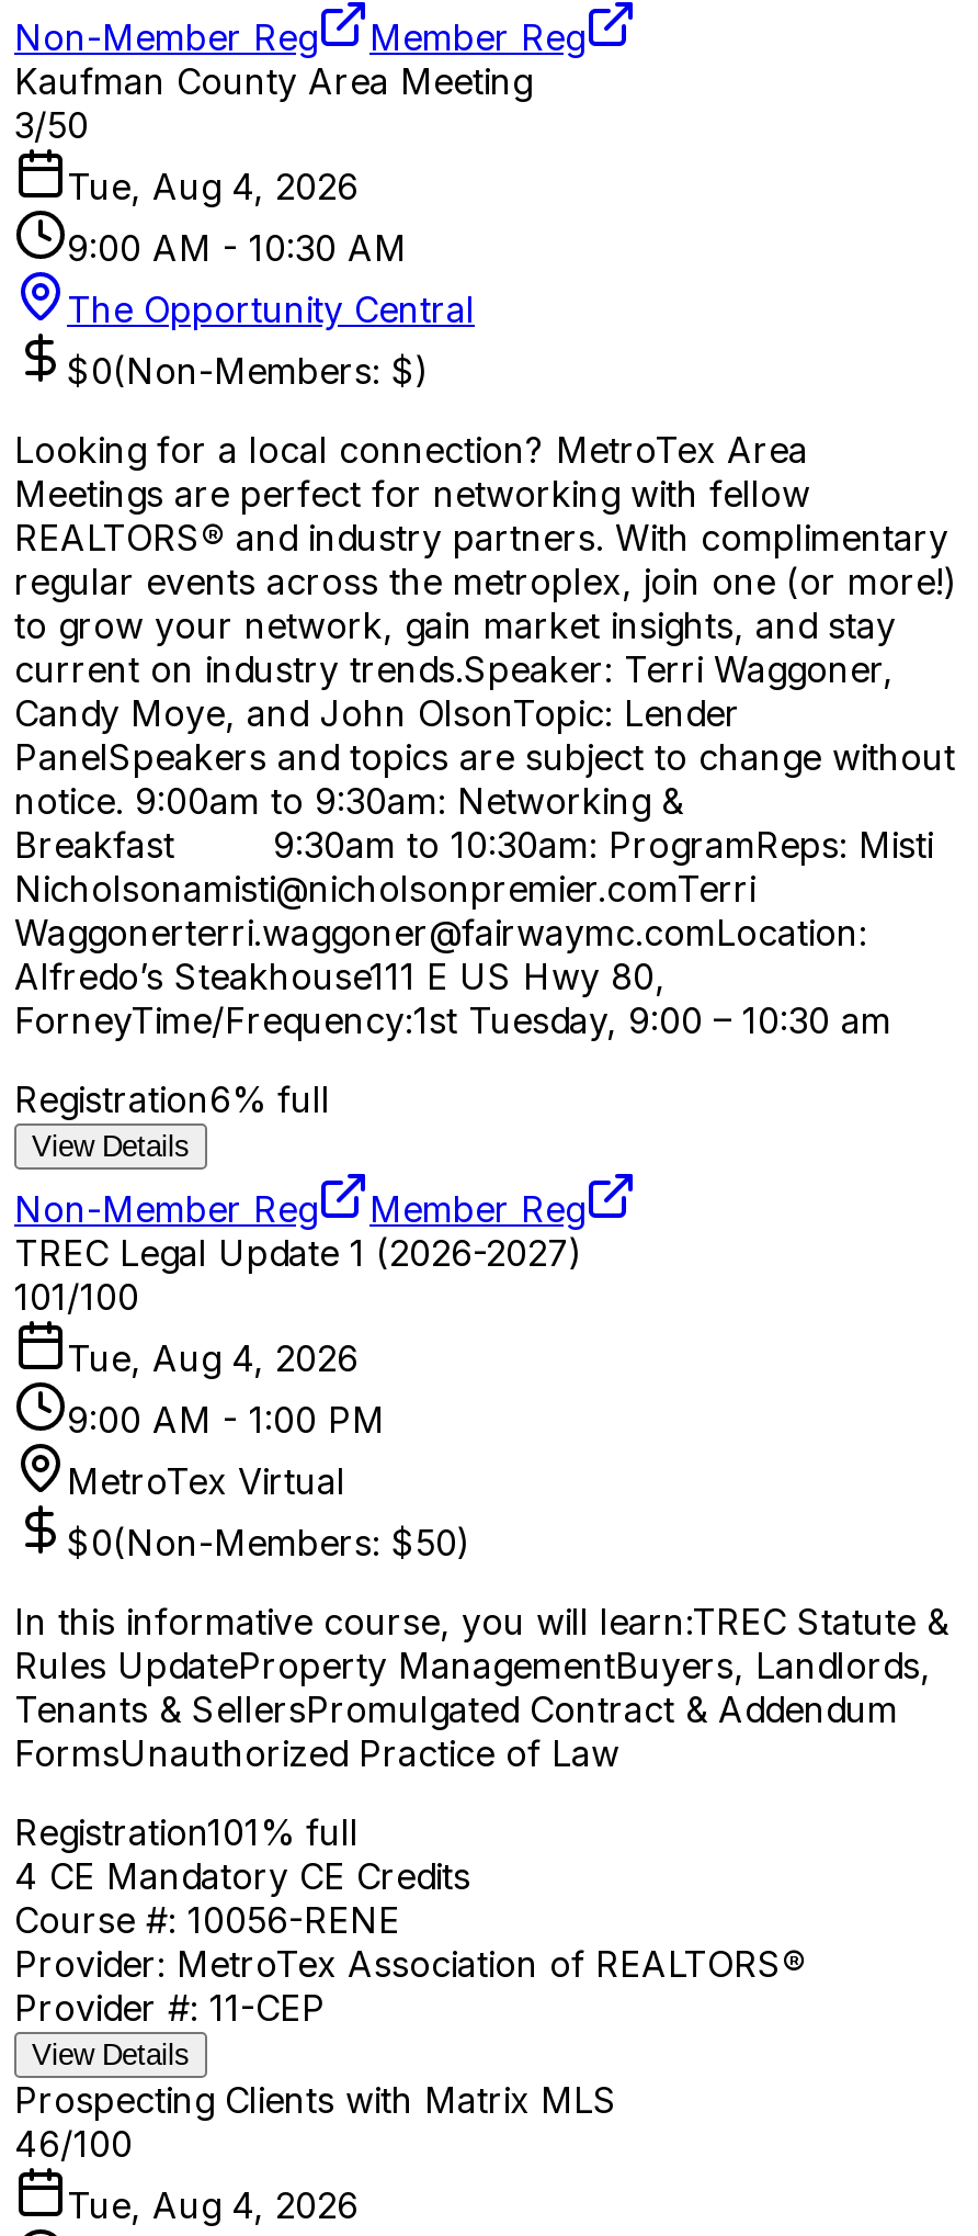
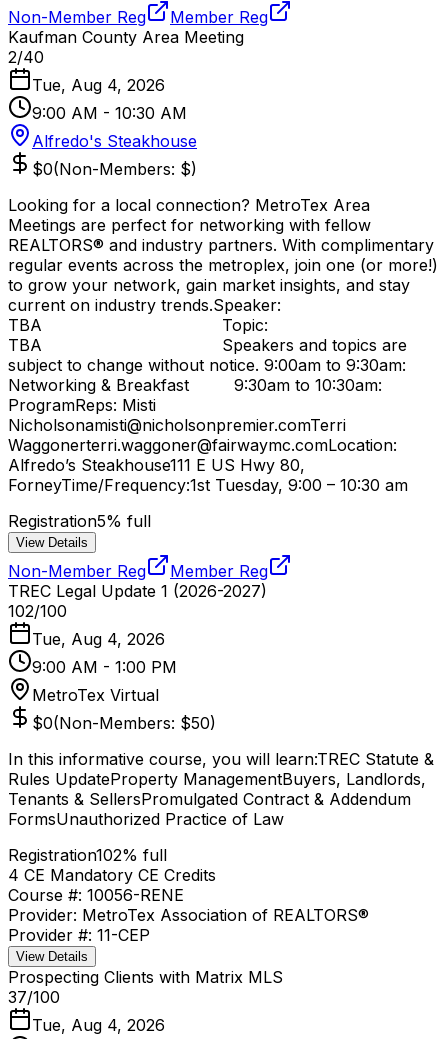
[14,103,89,147] 3/50 -> [8,47,44,67] 2/40
[67,287,475,331] The Opportunity Central -> [32,131,197,151] Alfredo's Steakhouse
[14,647,955,867] current on industry trends. Speaker: Terri Waggoner, | Candy Moye, and John OlsonTopic: Lender | PanelSpeakers and topics are subject to change without | notice. 9:00am to 9:30am: Networking & | Breakfast 9:30am to 10:30am: ProgramReps: Misti -> [8,295,407,415] current on industry trends. Speaker: | TBA Topic: | TBA Speakers and topics are | subject to change without notice. 9:00am to 9:30am: | Networking & Breakfast 9:30am to 10:30am: | ProgramReps: Misti
[14,1077,330,1121] Registration6% full -> [8,511,151,531] Registration5% full
[14,1275,139,1319] 101/100 -> [8,601,67,621] 102/100
[14,1810,359,1854] Registration101% full -> [8,845,167,865] Registration102% full
[14,2122,133,2166] 46/100 -> [8,987,60,1007] 37/100

